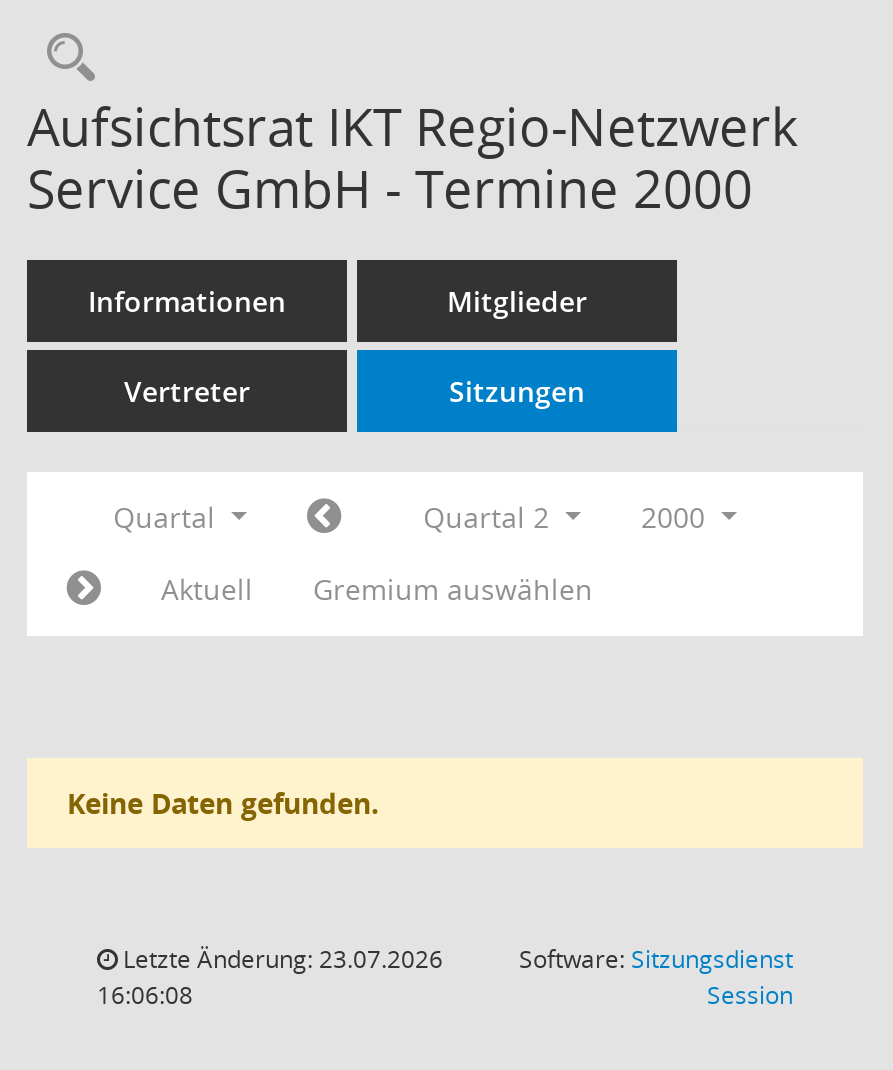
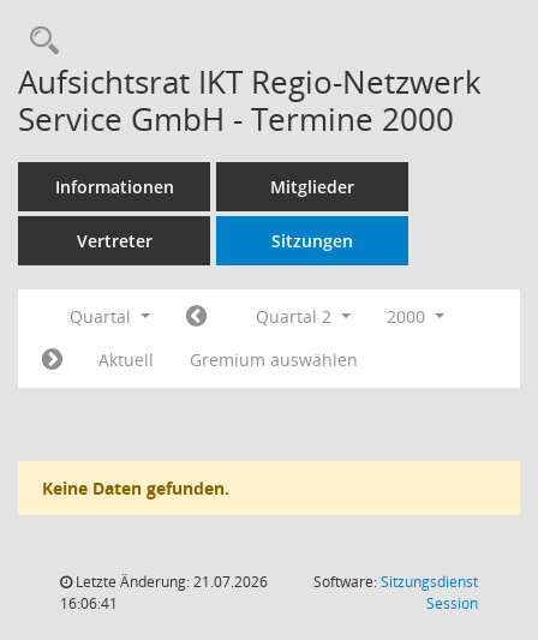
[117,942,443,976] Letzte Änderung: 23.07.2026 -> [72,572,268,592] Letzte Änderung: 21.07.2026
[97,978,193,1012] 16:06:08 -> [60,593,118,614] 16:06:41

